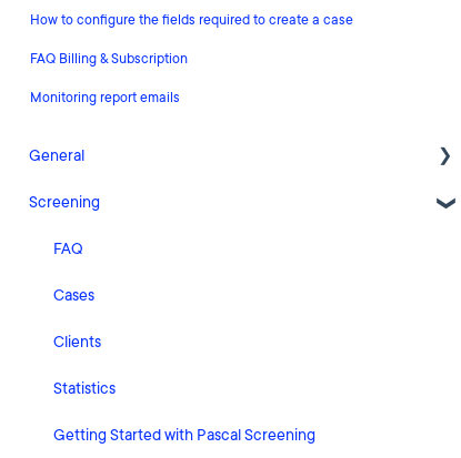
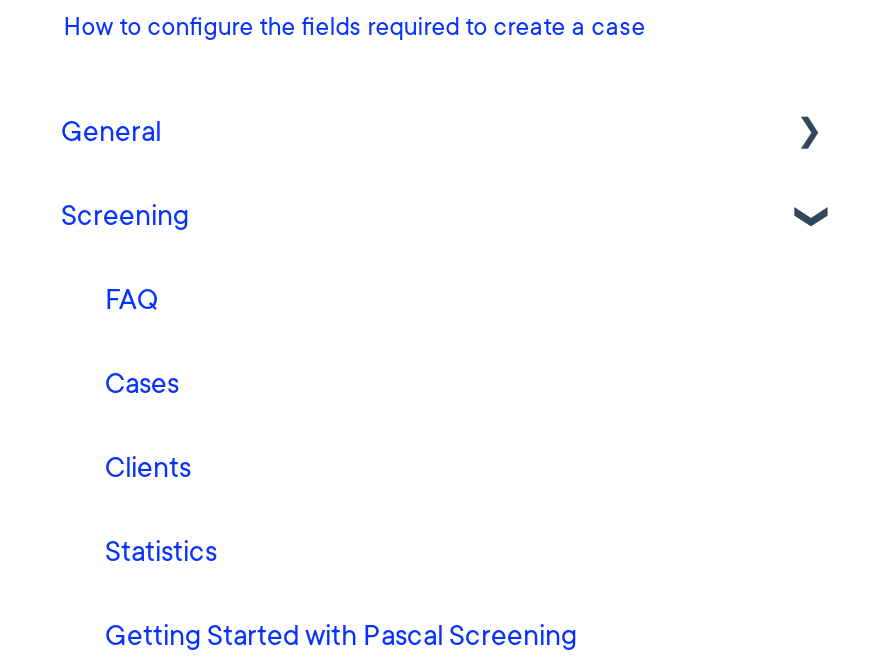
[30,50,188,106] FAQ Billing & Subscription | Monitoring report emails -> none

